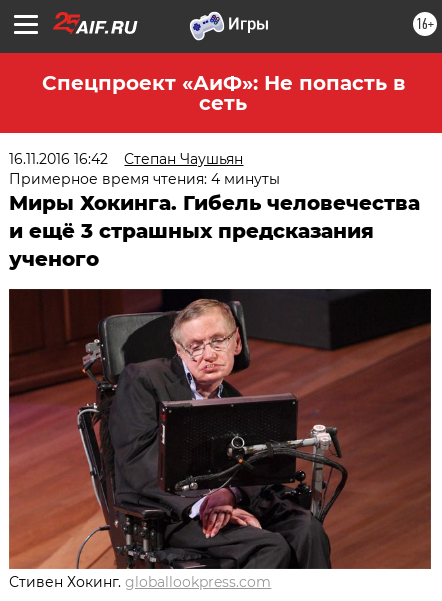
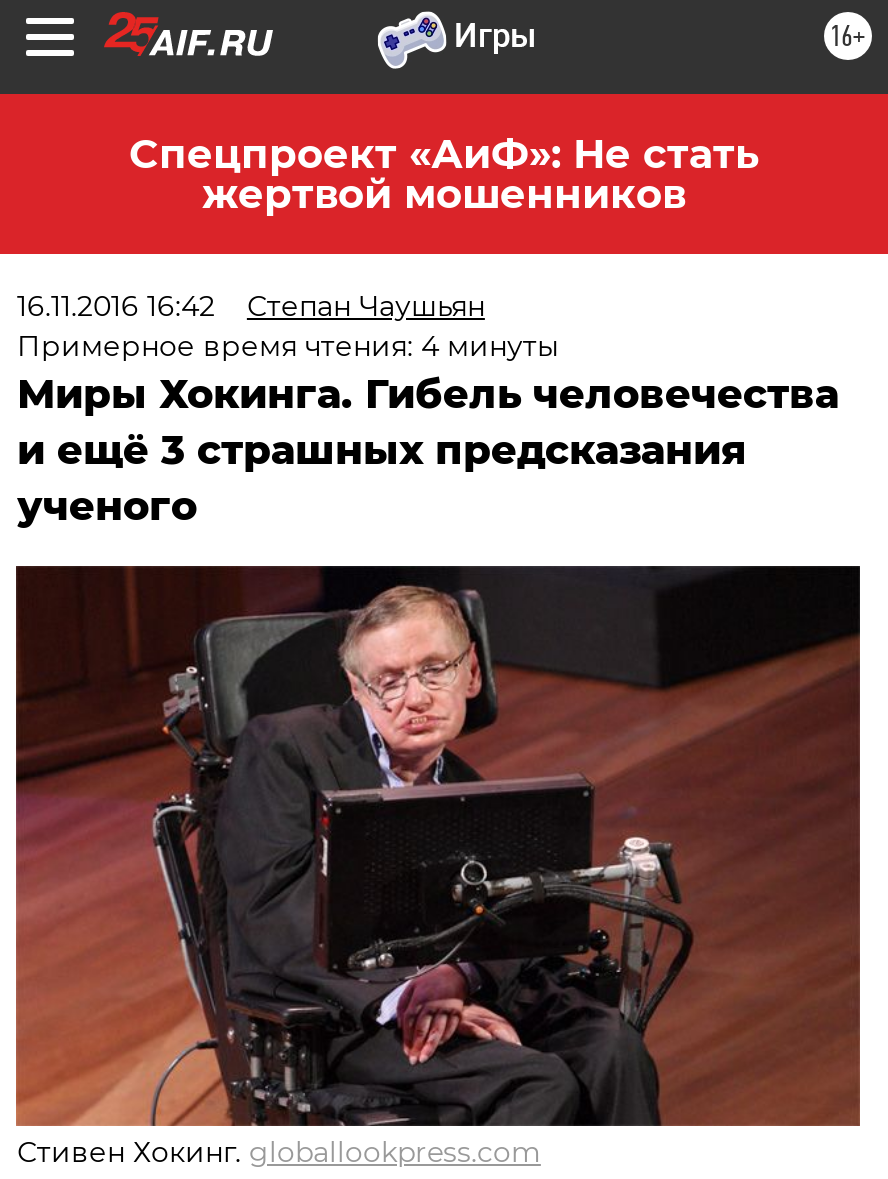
[41,71,404,115] Спецпроект «АиФ»: Не попасть в | сеть -> [129,130,759,218] Спецпроект «АиФ»: Не стать | жертвой мошенников

